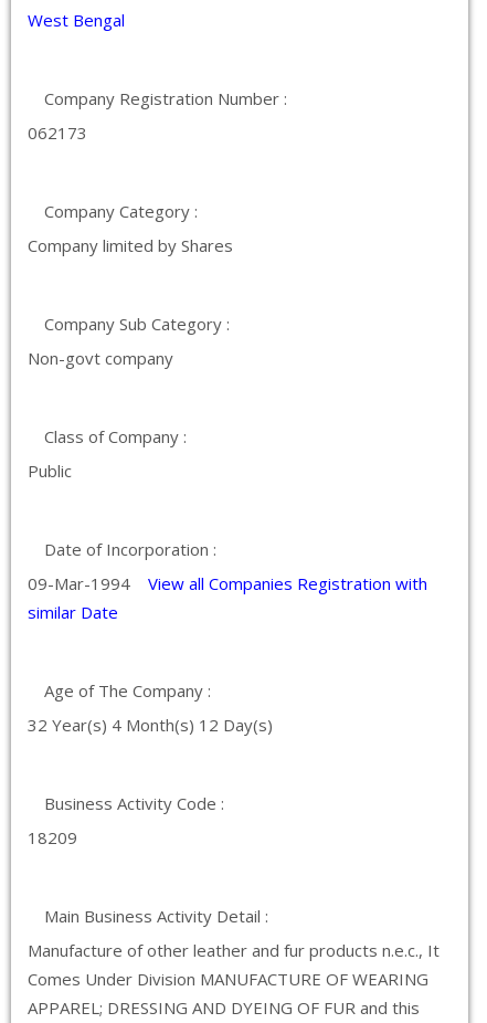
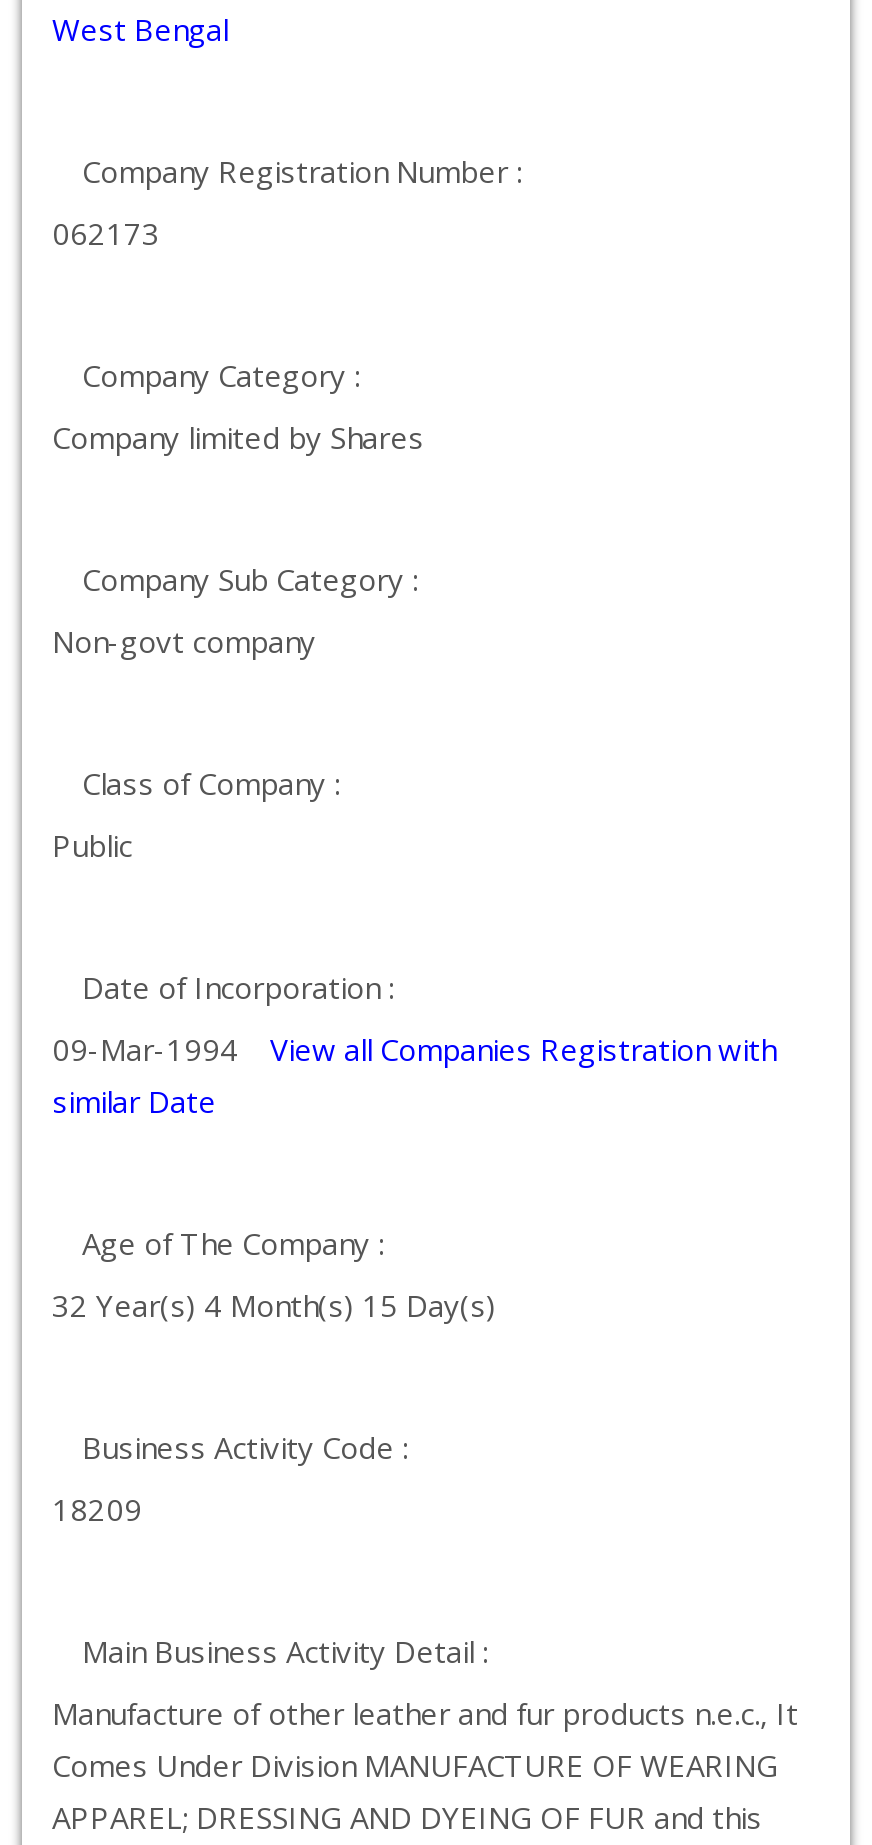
[28,714,273,736] 32 Year(s) 4 Month(s) 12 Day(s) -> [52,1285,496,1325] 32 Year(s) 4 Month(s) 15 Day(s)

